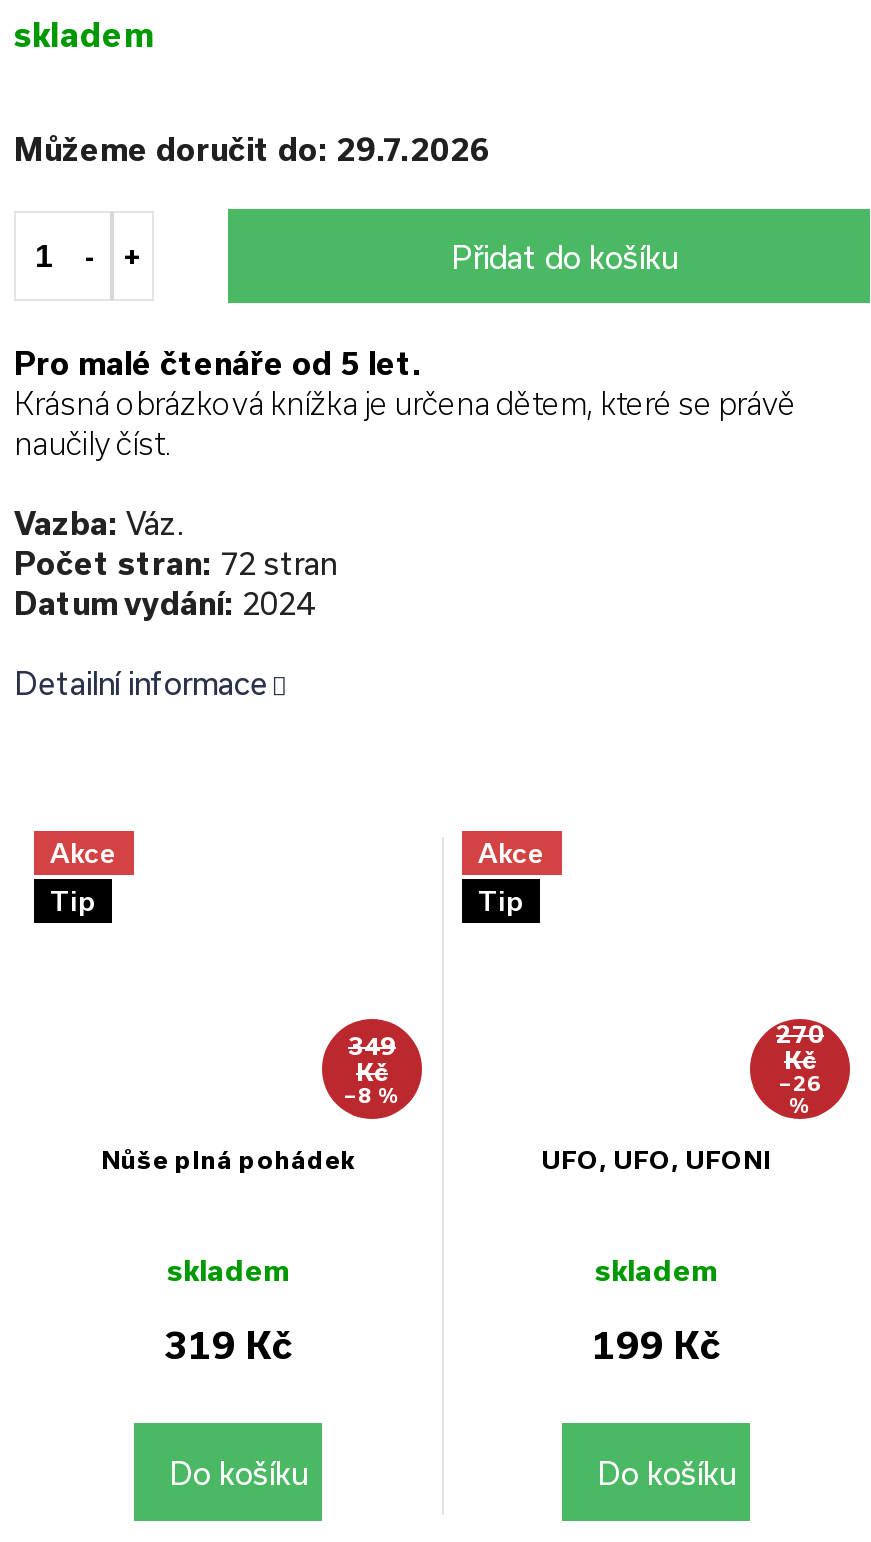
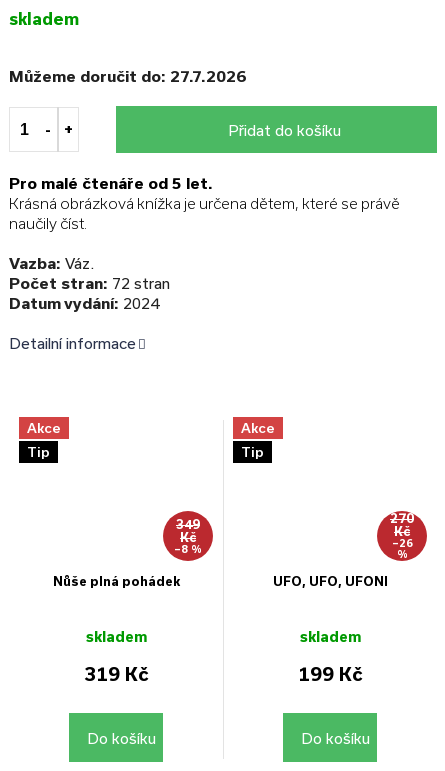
[14,131,490,167] Můžeme doručit do: 29.7.2026 -> [9,67,246,85] Můžeme doručit do: 27.7.2026

